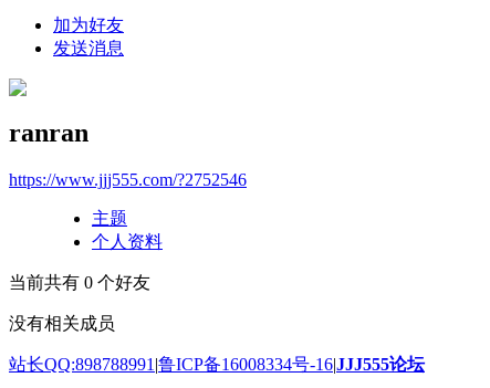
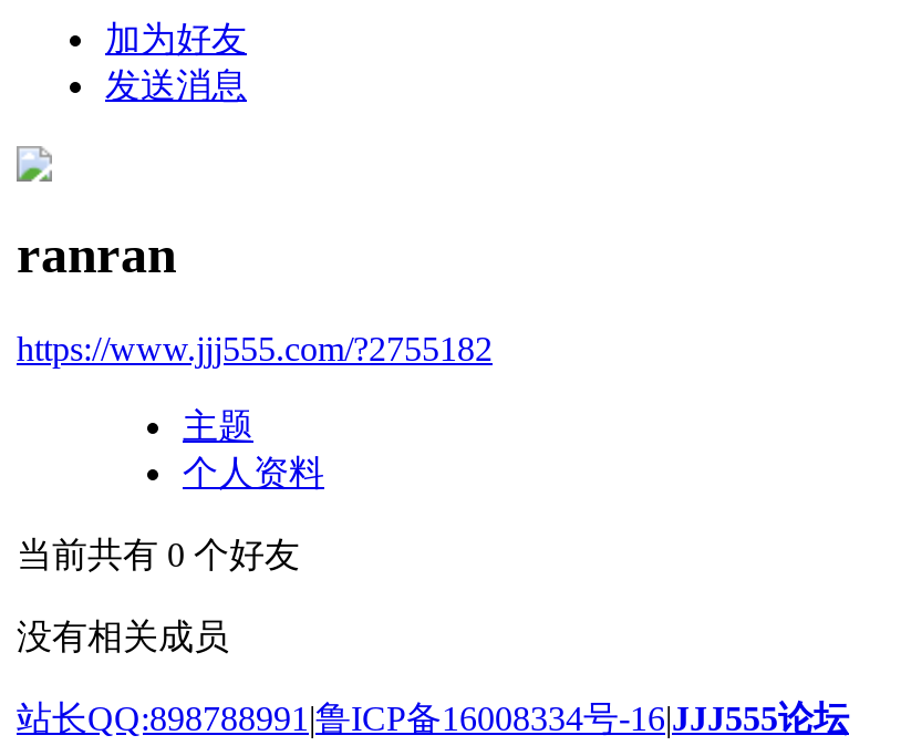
[9,170,247,189] https://www.jjj555.com/?2752546 -> [17,329,493,367] https://www.jjj555.com/?2755182

